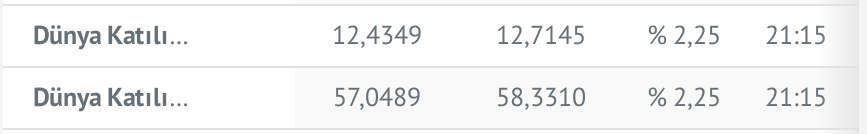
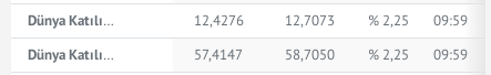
[332,18,422,52] 12,4349 -> [193,11,243,30] 12,4276
[496,18,586,52] 12,7145 -> [284,11,334,30] 12,7073
[765,18,827,52] 21:15 -> [433,11,468,30] 09:59
[333,80,421,114] 57,0489 -> [194,45,243,64] 57,4147
[496,80,586,114] 58,3310 -> [284,45,334,64] 58,7050
[765,80,827,114] 21:15 -> [433,45,468,64] 09:59

